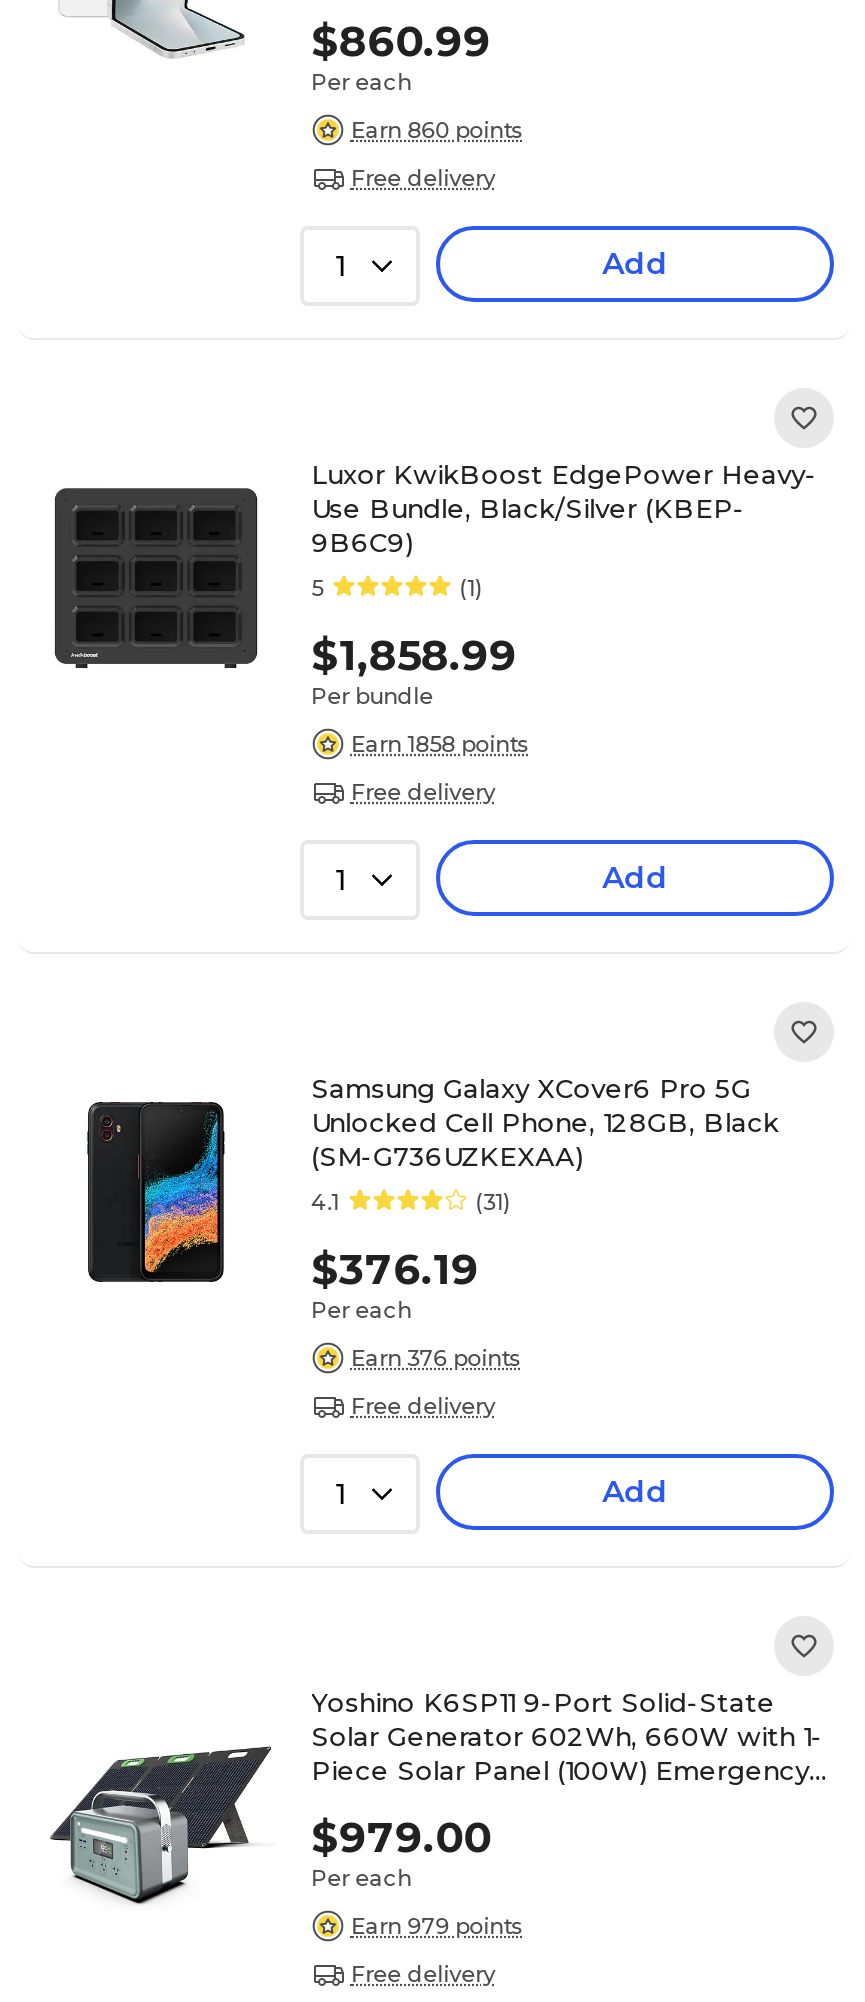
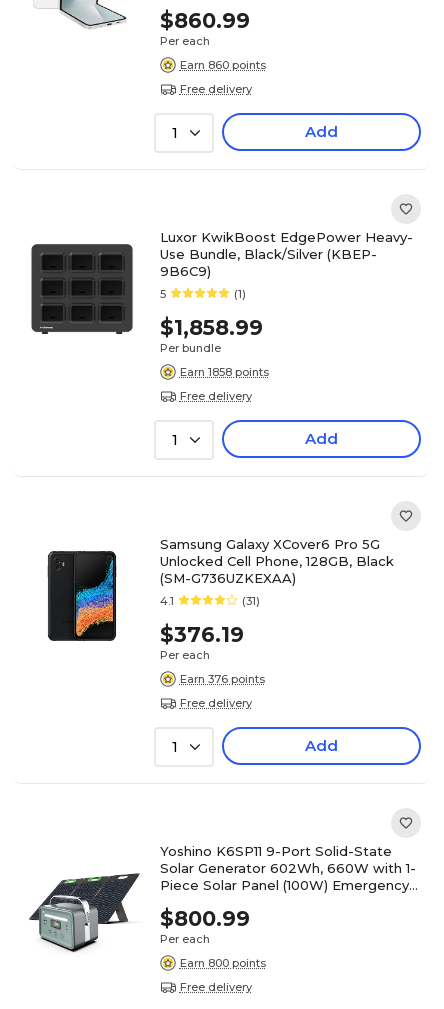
[311,1812,491,1862] $979.00 -> [160,906,250,931] $800.99
[351,1911,523,1939] Earn 979 points -> [180,955,266,969] Earn 800 points

